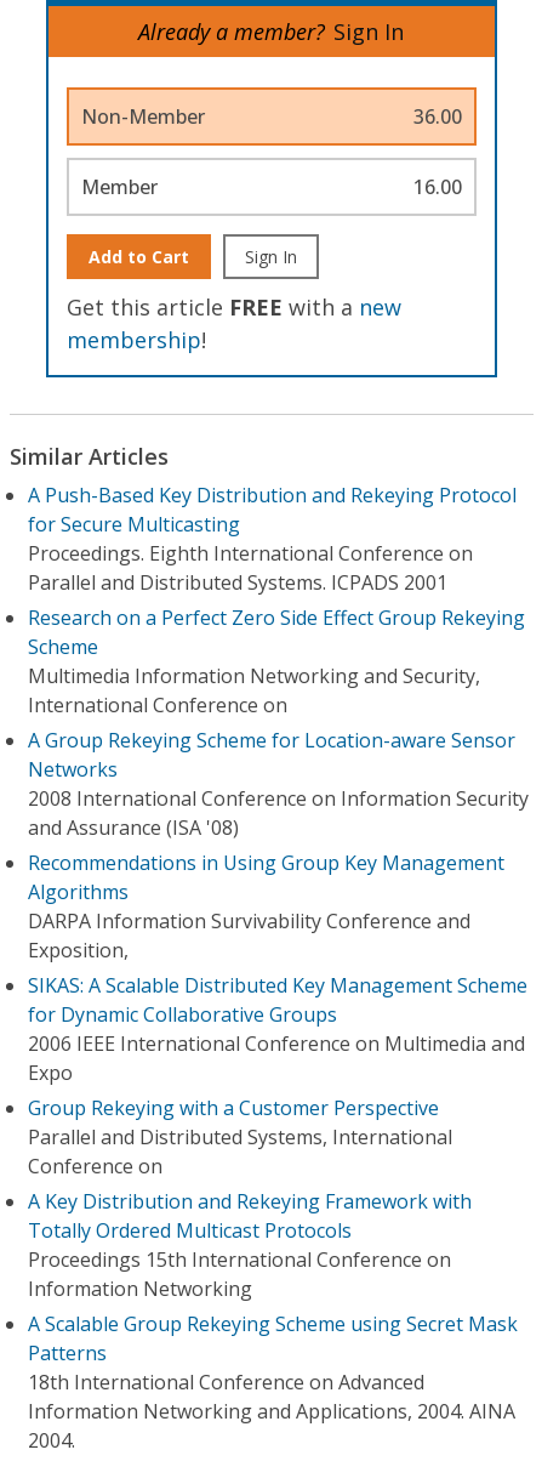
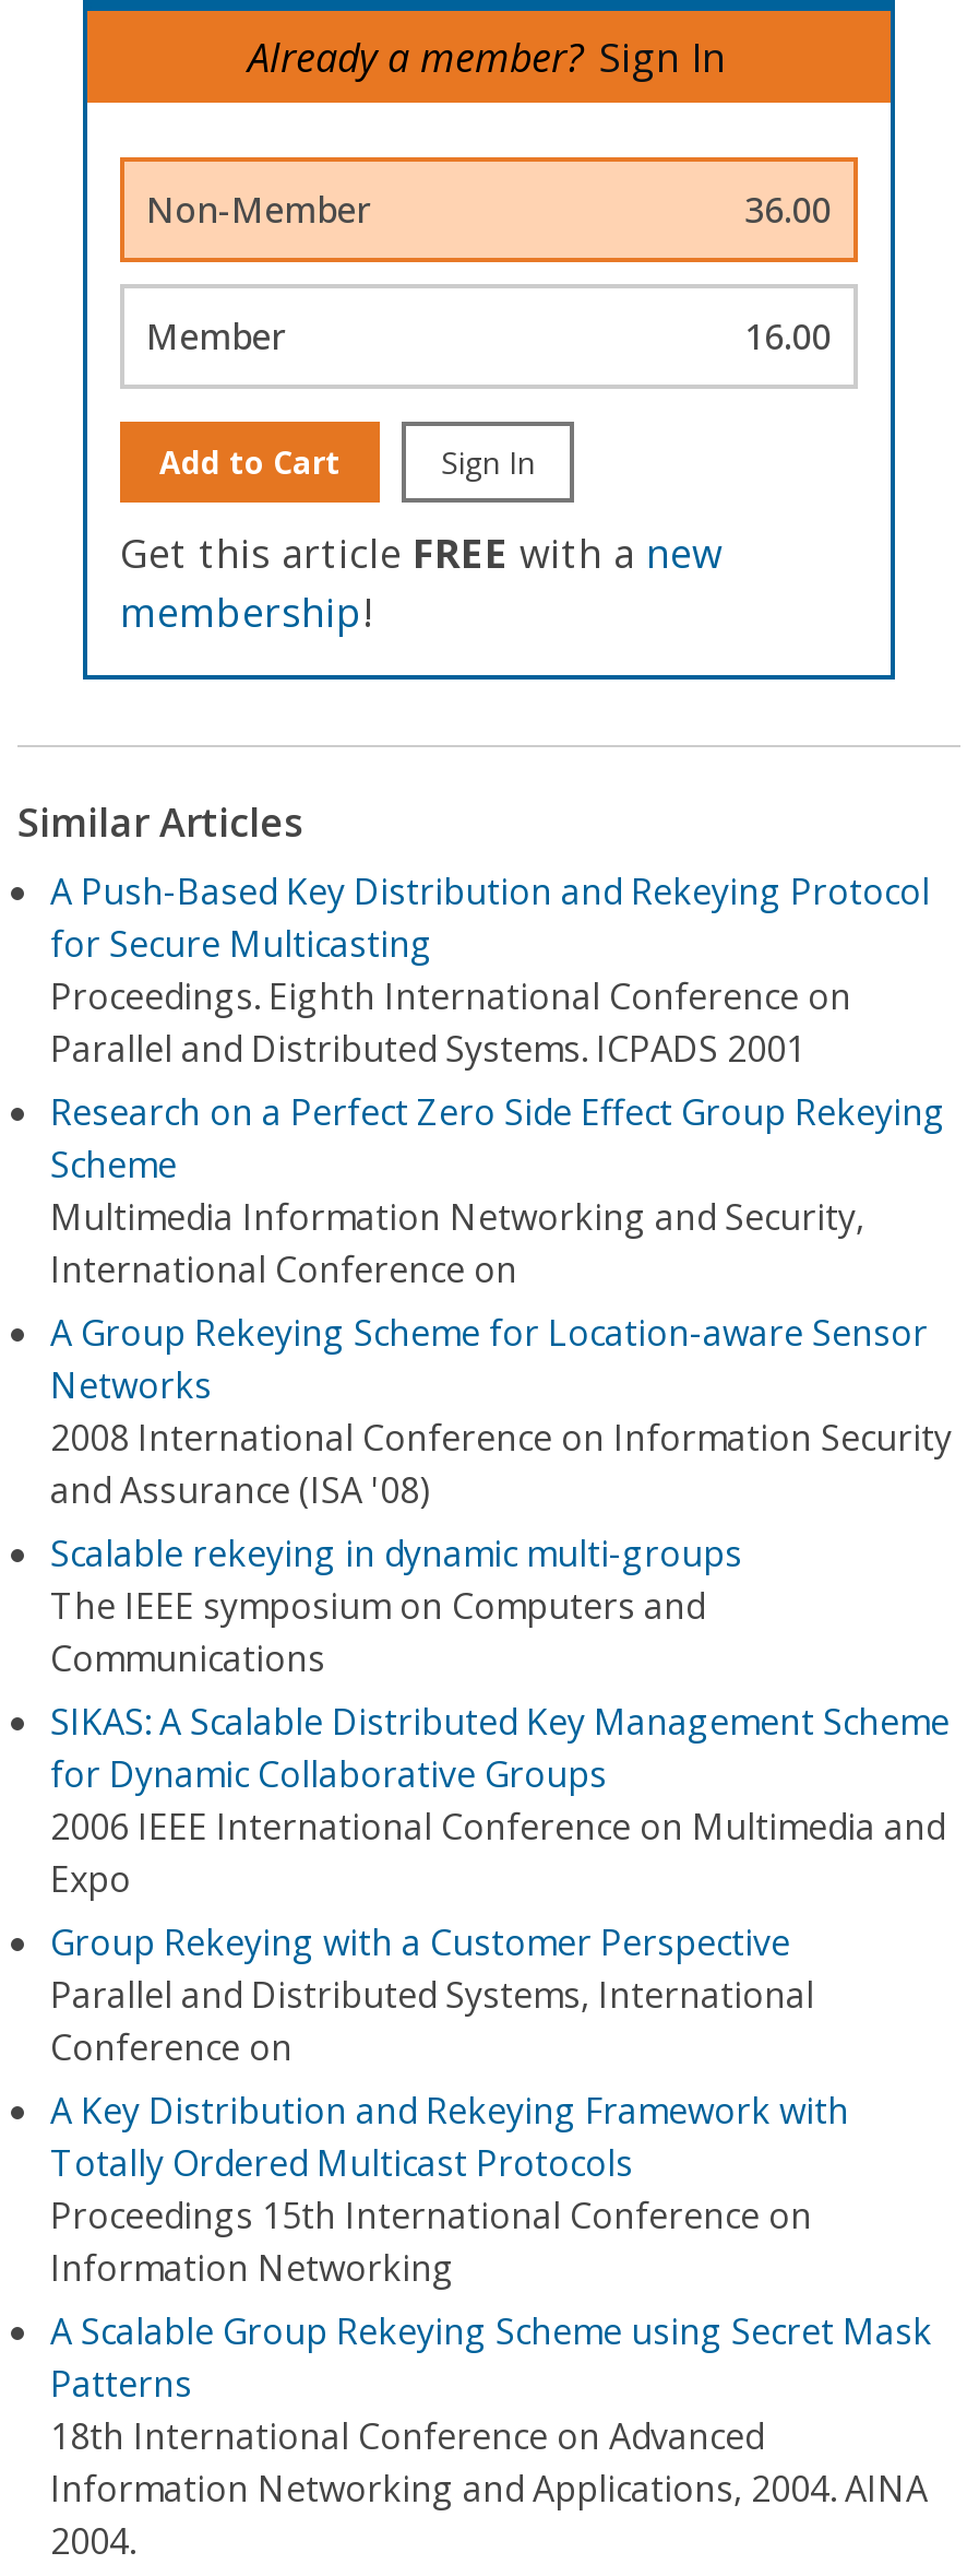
[28,849,504,963] Recommendations in Using Group Key Management | Algorithms | DARPA Information Survivability Conference and | Exposition, -> [50,1529,742,1682] Scalable rekeying in dynamic multi-groups | The IEEE symposium on Computers and | Communications

